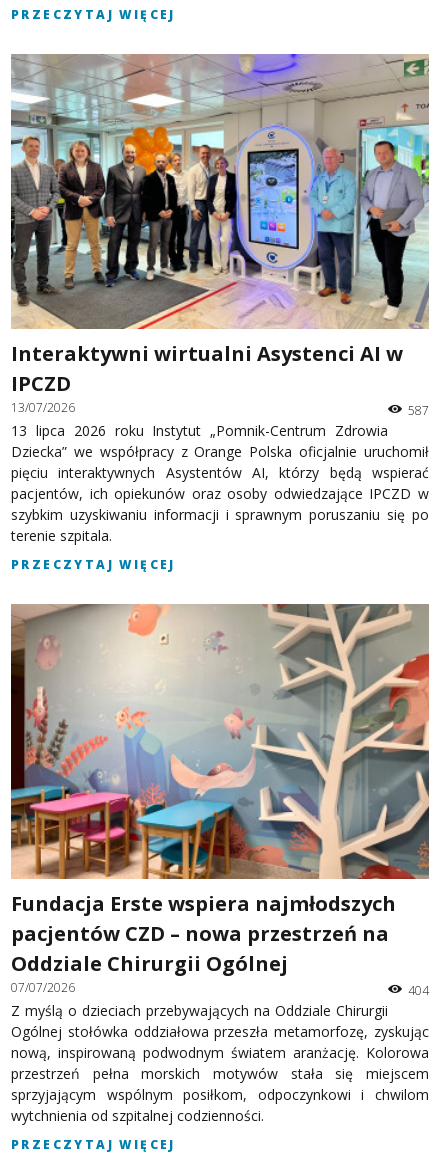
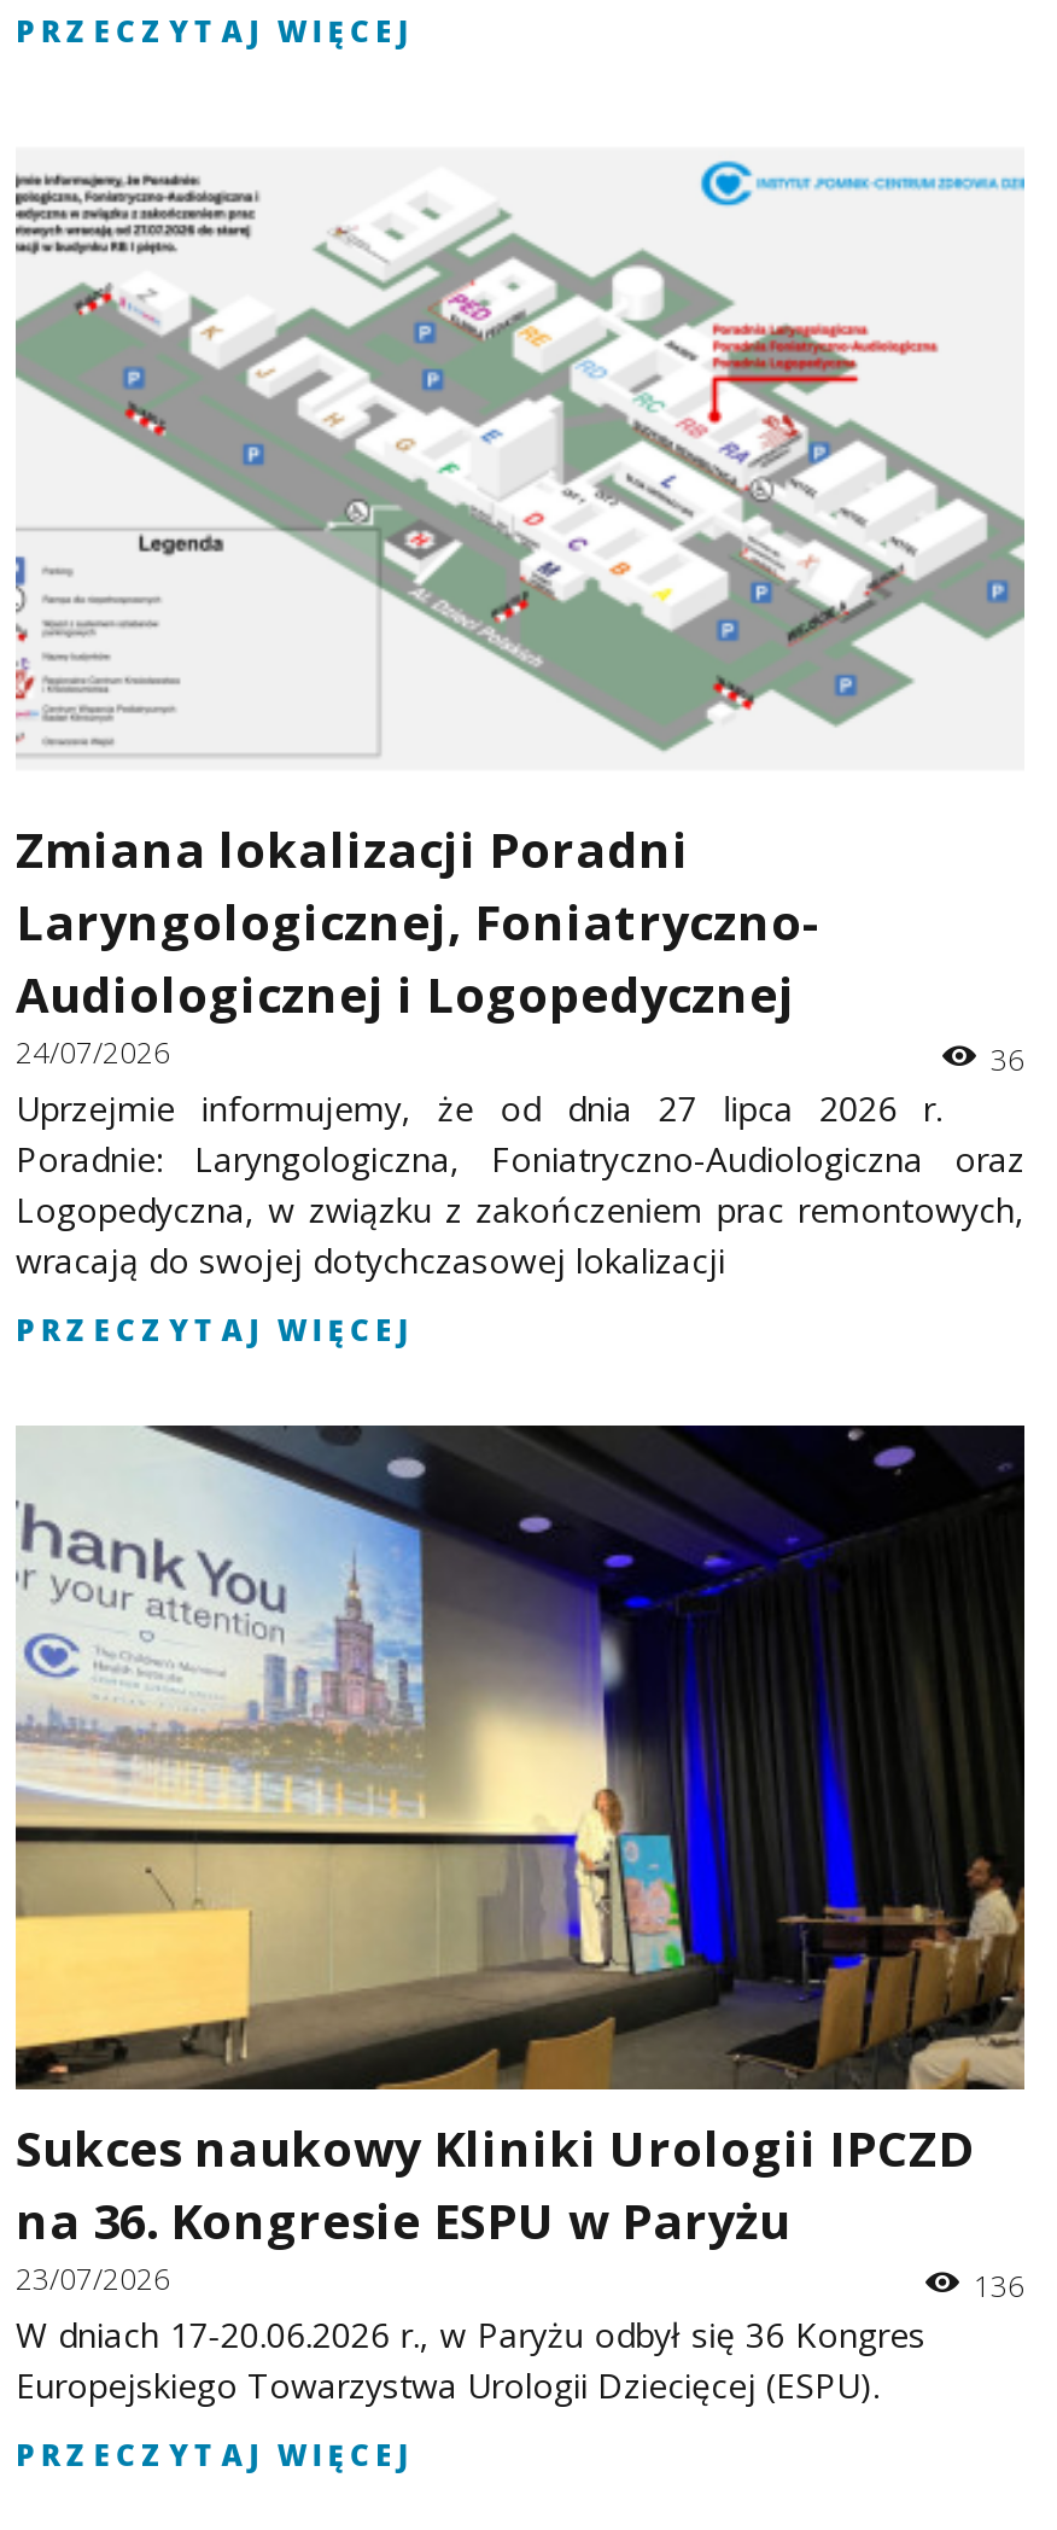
[10,53,430,545] [image] | Interaktywni wirtualni Asystenci AI w | IPCZD | 13/07/2026 | 587 | 13 lipca 2026 roku Instytut „Pomnik-Centrum Zdrowia | Dziecka” we współpracy z Orange Polska oficjalnie uruchomił | pięciu interaktywnych Asystentów AI, którzy będą wspierać | pacjentów, ich opiekunów oraz osoby odwiedzające IPCZD w | szybkim uzyskiwaniu informacji i sprawnym poruszaniu się po | terenie szpitala. -> [13,127,1024,1283] [image] | Zmiana lokalizacji Poradni | Laryngologicznej, Foniatryczno- | Audiologicznej i Logopedycznej | 24/07/2026 | 36 | Uprzejmie informujemy, że od dnia 27 lipca 2026 r. | Poradnie: Laryngologiczna, Foniatryczno-Audiologiczna oraz | Logopedyczna, w związku z zakończeniem prac remontowych, | wracają do swojej dotychczasowej lokalizacji
[10,646,430,1125] [image] | Fundacja Erste wspiera najmłodszych | pacjentów CZD – nowa przestrzeń na | Oddziale Chirurgii Ogólnej | 07/07/2026 | 404 | Z myślą o dzieciach przebywających na Oddziale Chirurgii | Ogólnej stołówka oddziałowa przeszła metamorfozę, zyskując | nową, inspirowaną podwodnym światem aranżację. Kolorowa | przestrzeń pełna morskich motywów stała się miejscem | sprzyjającym wspólnym posiłkom, odpoczynkowi i chwilom | wytchnienia od szpitalnej codzienności. -> [16,1423,1027,2408] [image] | Sukces naukowy Kliniki Urologii IPCZD | na 36. Kongresie ESPU w Paryżu | 23/07/2026 | 136 | W dniach 17-20.06.2026 r., w Paryżu odbył się 36 Kongres | Europejskiego Towarzystwa Urologii Dziecięcej (ESPU).

